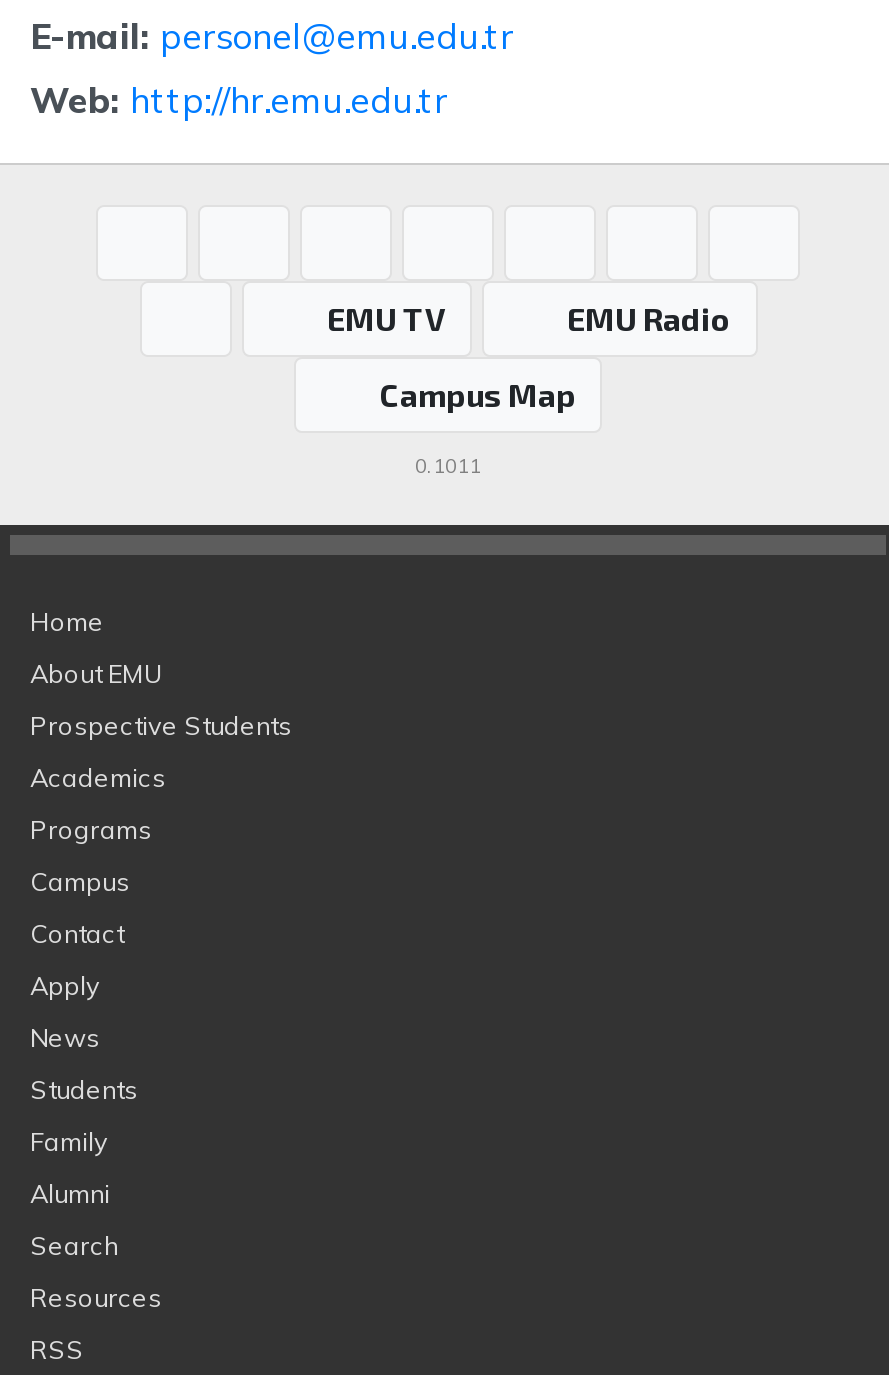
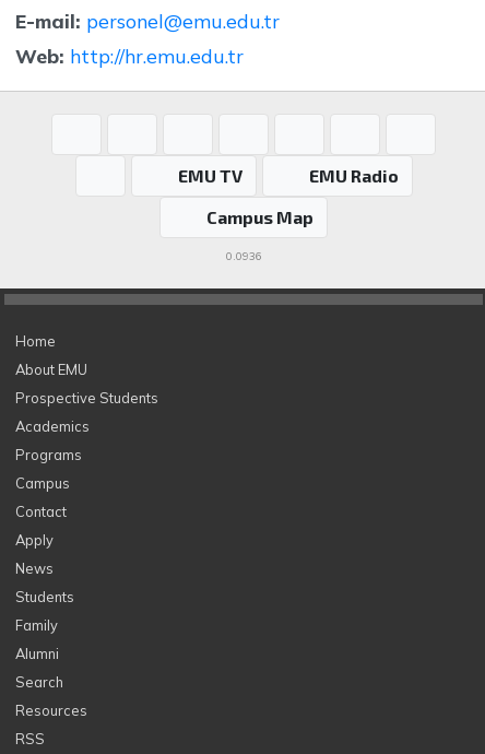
[415,453,481,479] 0.1011 -> [226,249,262,263] 0.0936

